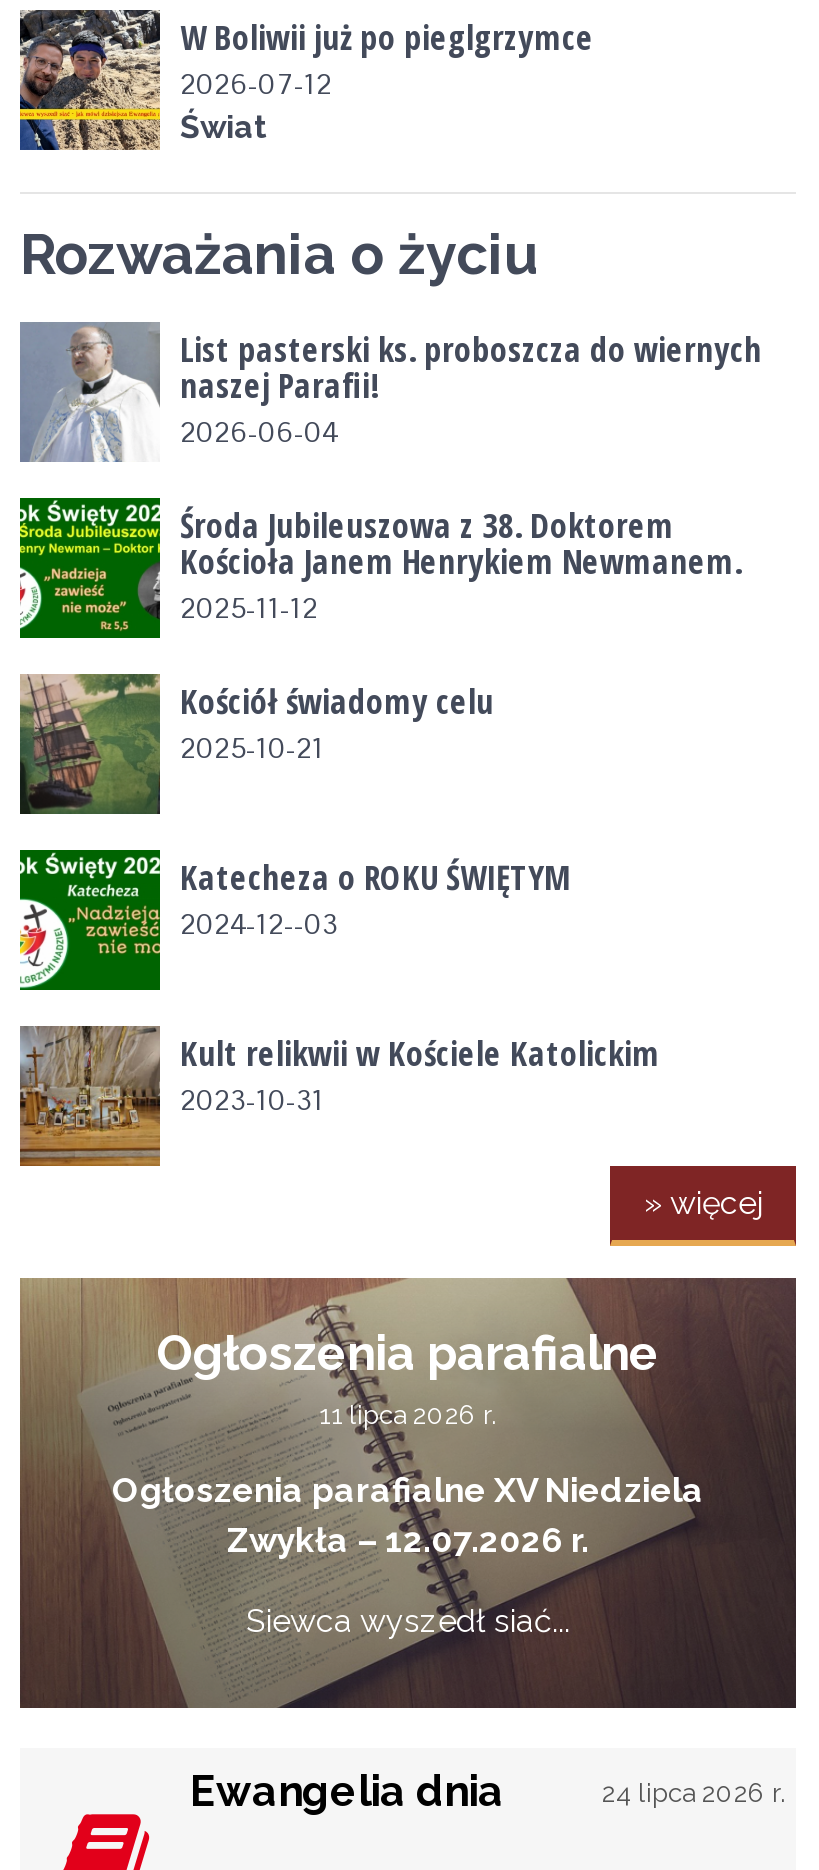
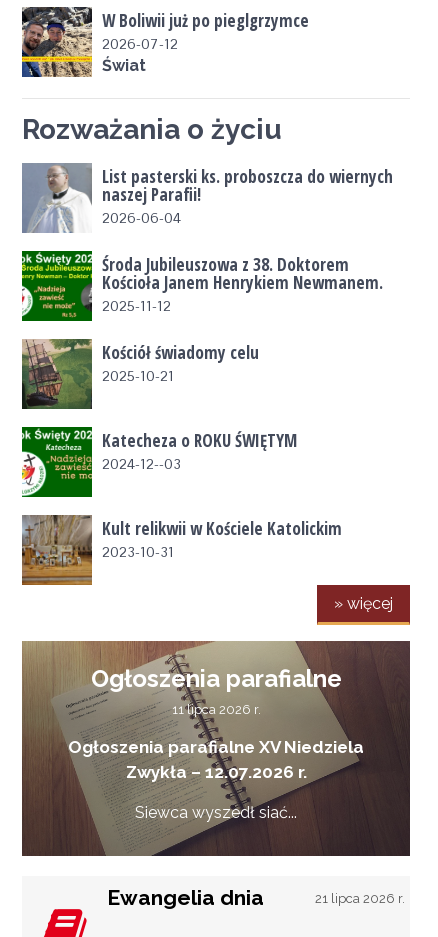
[602,1778,786,1808] 24 lipca 2026 r. -> [315,891,405,906] 21 lipca 2026 r.

